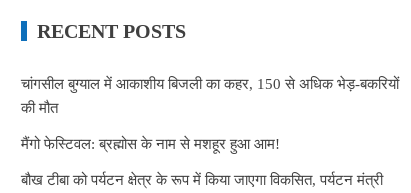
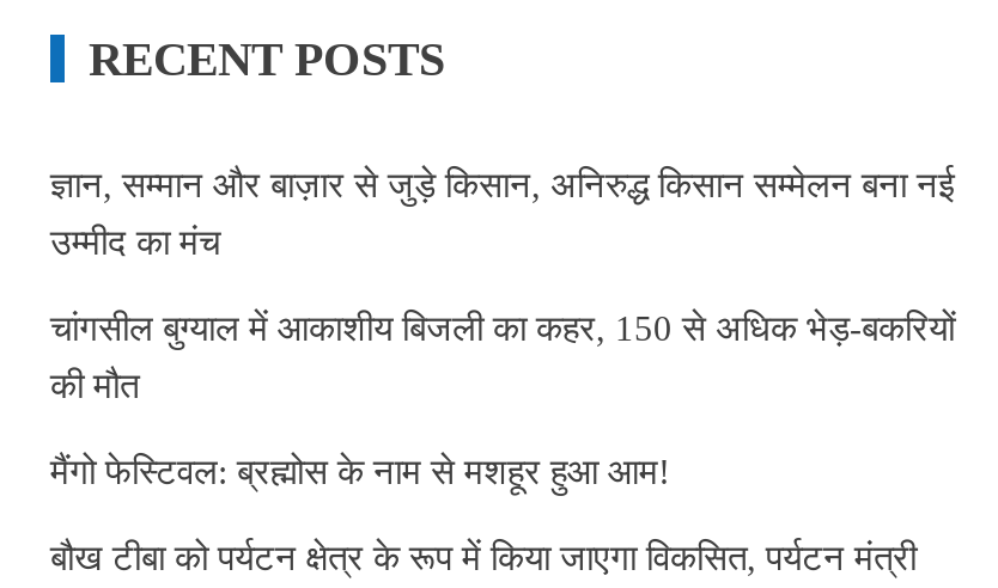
none -> [50,165,955,260] ज्ञान, सम्मान और बाज़ार से जुड़े किसान, अनिरुद्ध किसान सम्मेलन बना नई | उम्मीद का मंच

